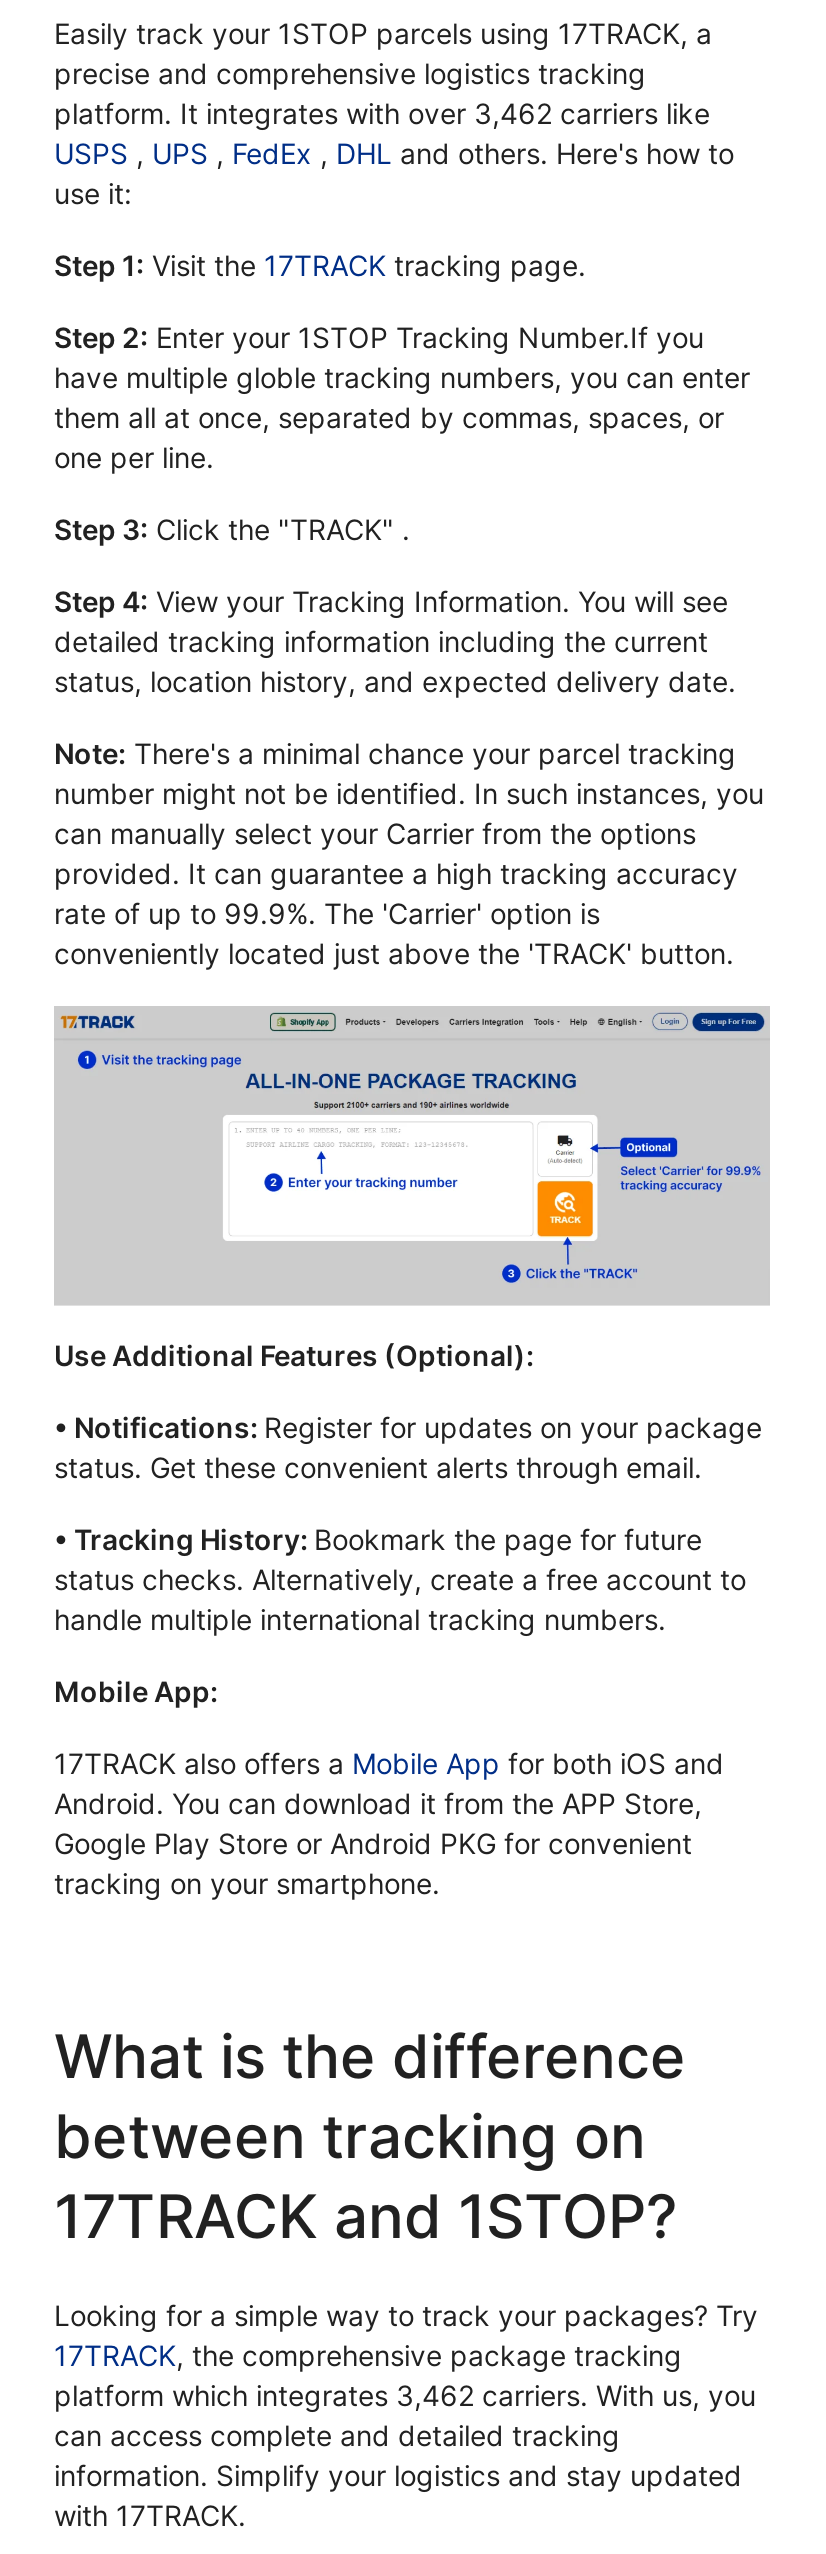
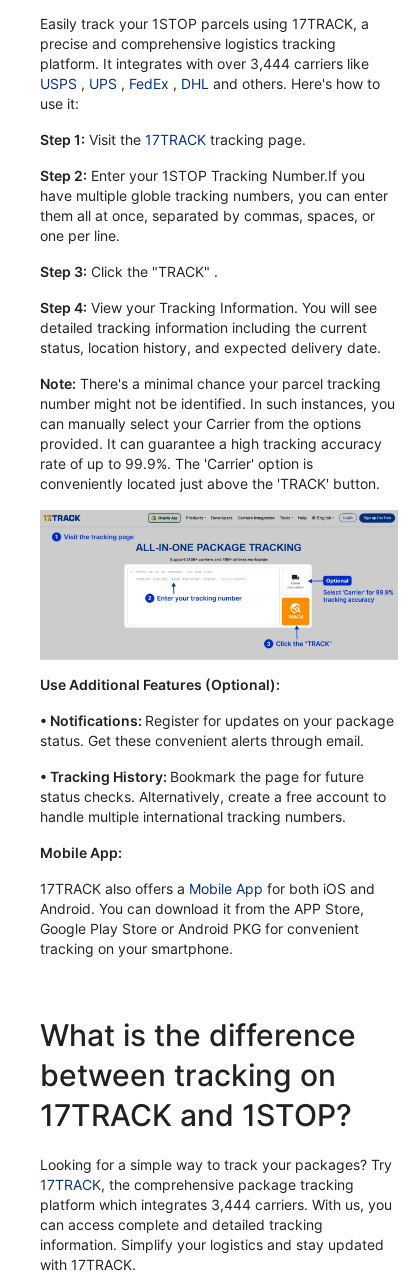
[54,96,710,130] platform. It integrates with over 3,462 carriers like -> [40,55,369,72] platform. It integrates with over 3,444 carriers like
[54,2379,756,2413] platform which integrates 3,462 carriers. With us, you -> [40,1196,392,1213] platform which integrates 3,444 carriers. With us, you

